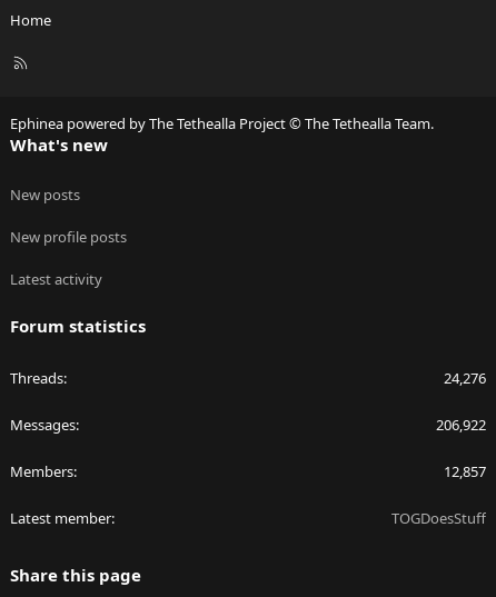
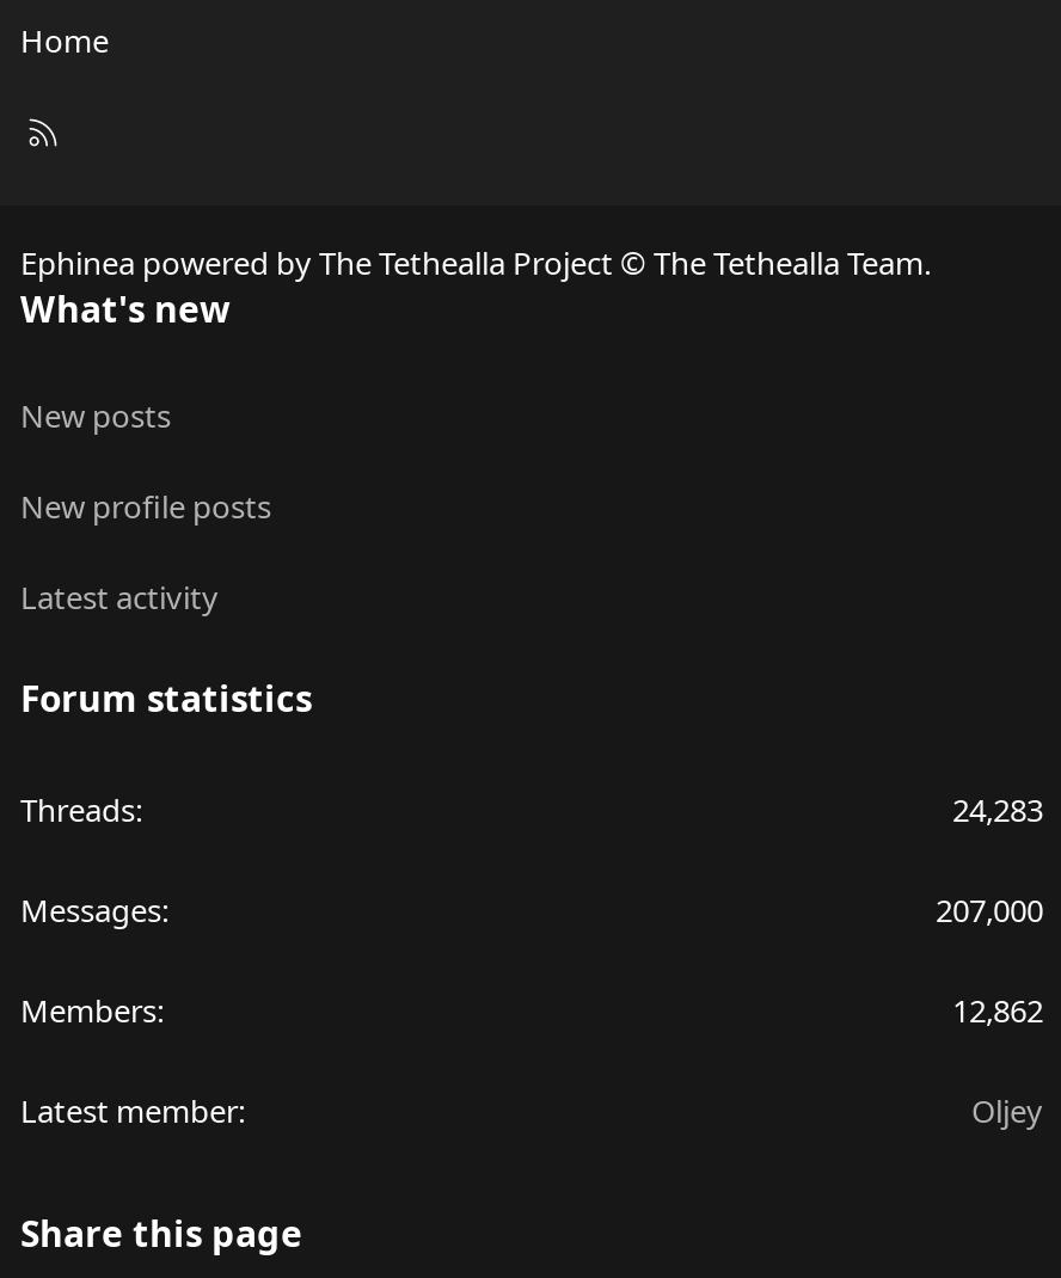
[444,368,486,388] 24,276 -> [952,789,1043,832] 24,283
[436,415,486,435] 206,922 -> [936,889,1043,932] 207,000
[444,461,486,481] 12,857 -> [952,989,1043,1032] 12,862
[391,508,486,528] TOGDoesStuff -> [971,1090,1043,1133] Oljey

